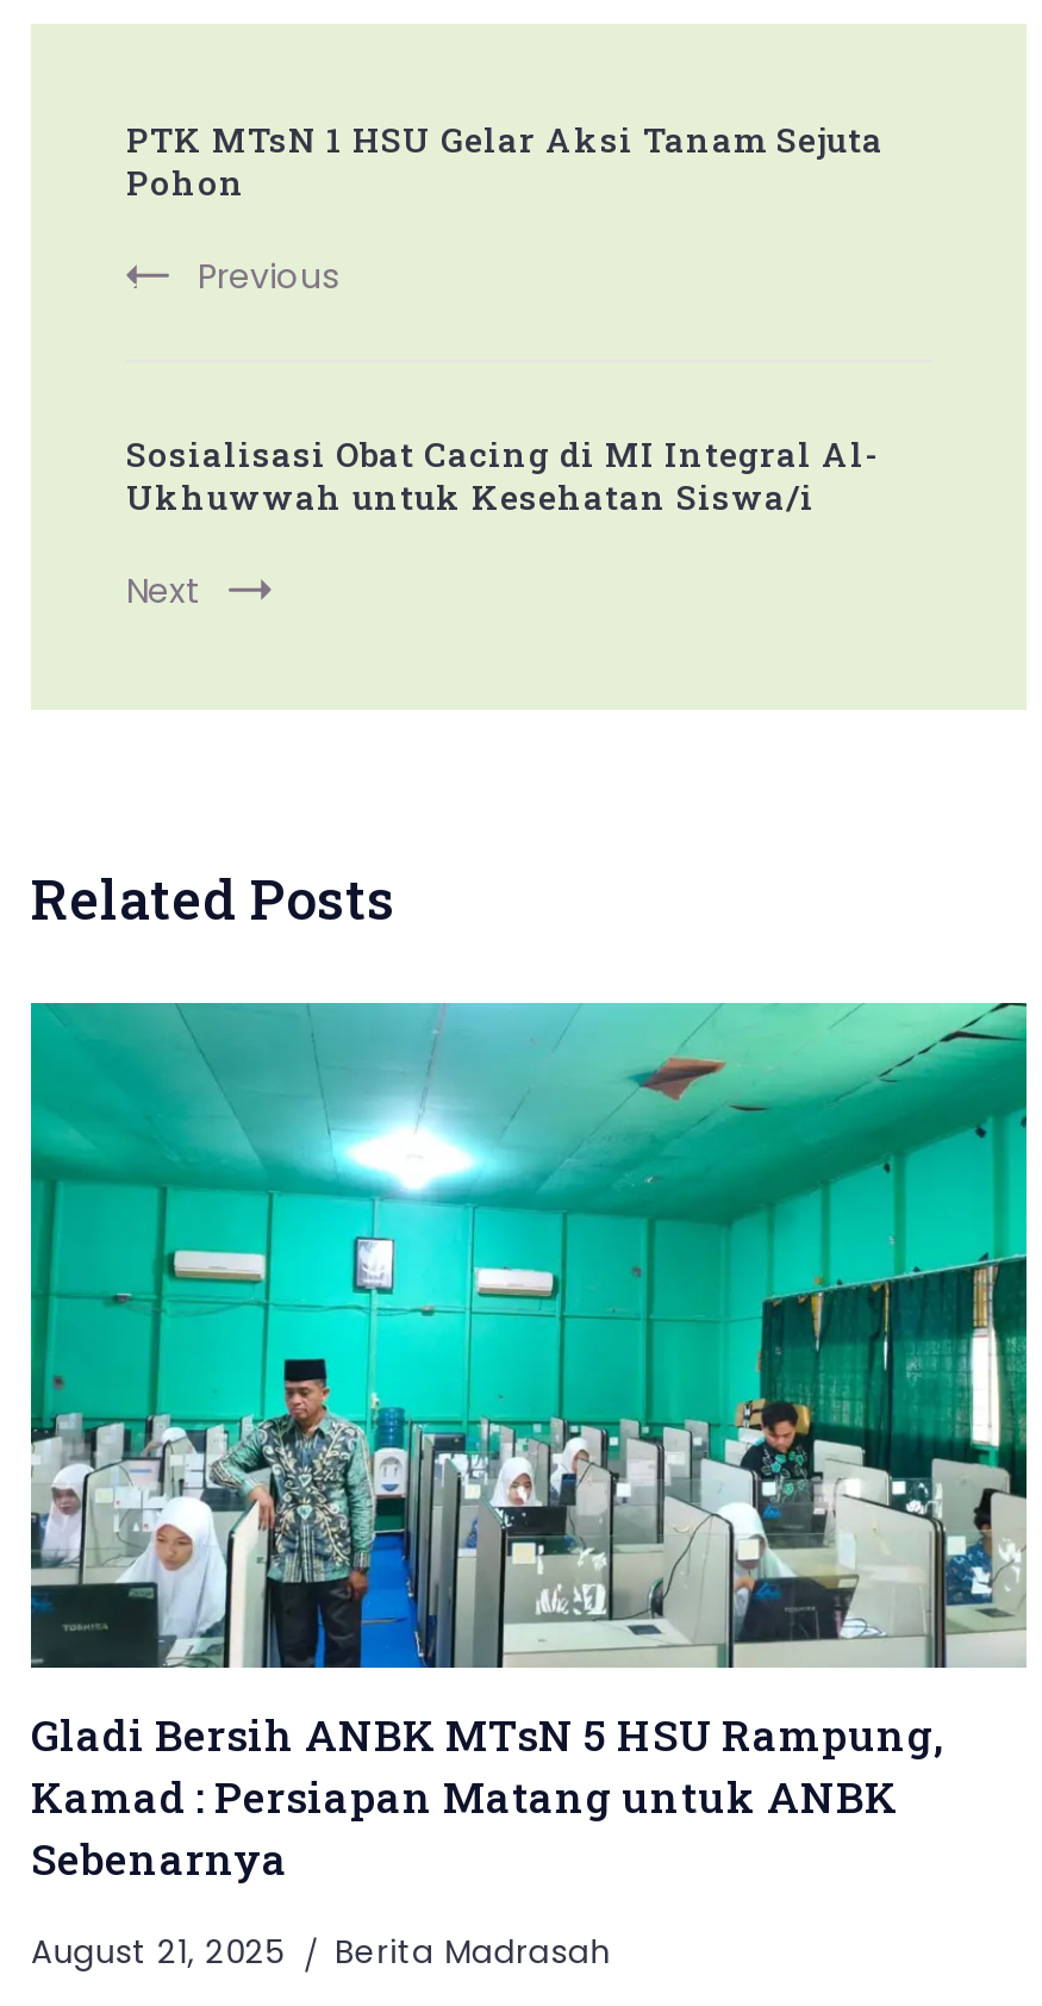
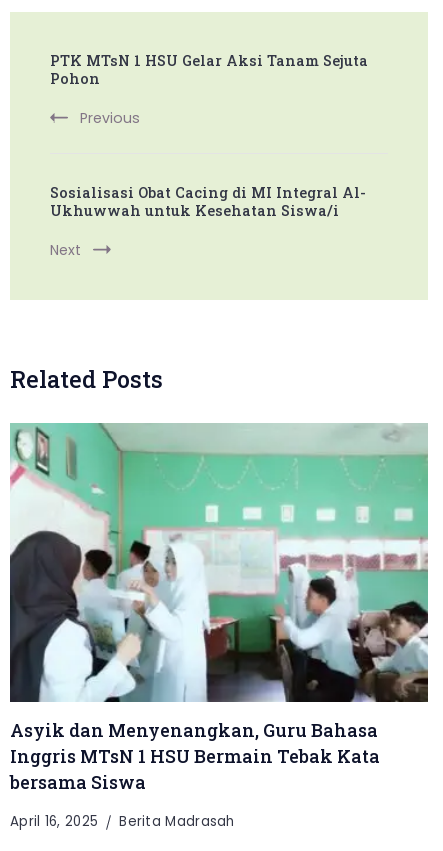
[29,1003,1029,1887] [image] | Gladi Bersih ANBK MTsN 5 HSU Rampung, | Kamad : Persiapan Matang untuk ANBK | Sebenarnya -> [9,423,429,794] [image] | Asyik dan Menyenangkan, Guru Bahasa | Inggris MTsN 1 HSU Bermain Tebak Kata | bersama Siswa
[31,1930,610,1975] August 21, 2025 Berita Madrasah -> [10,812,235,831] April 16, 2025 Berita Madrasah

